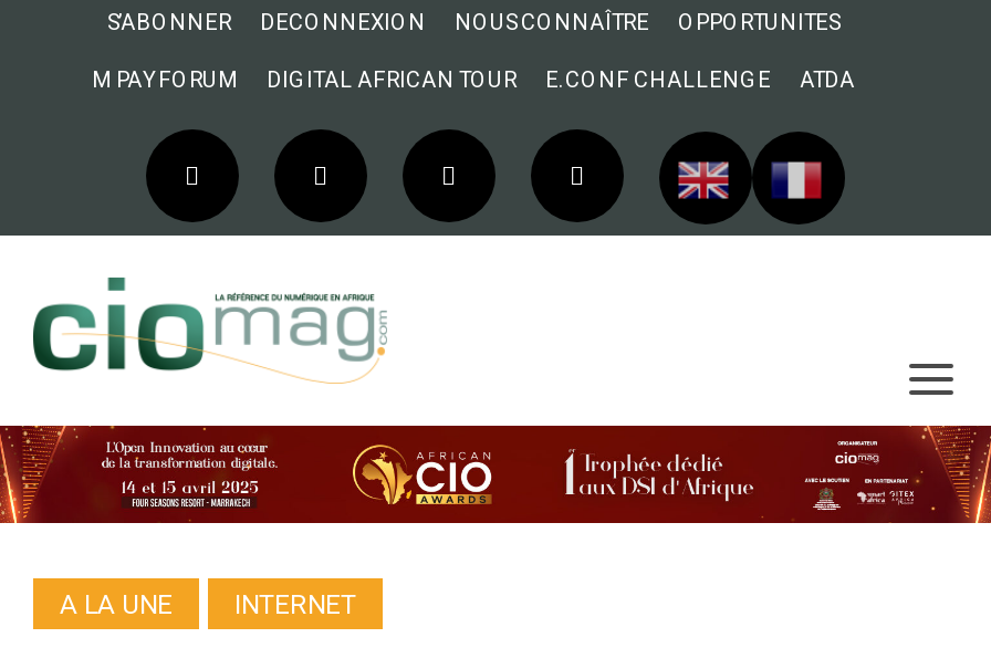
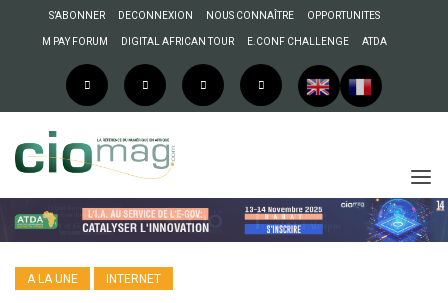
[7,424,984,525] [image] -> [3,197,445,243] [image]

